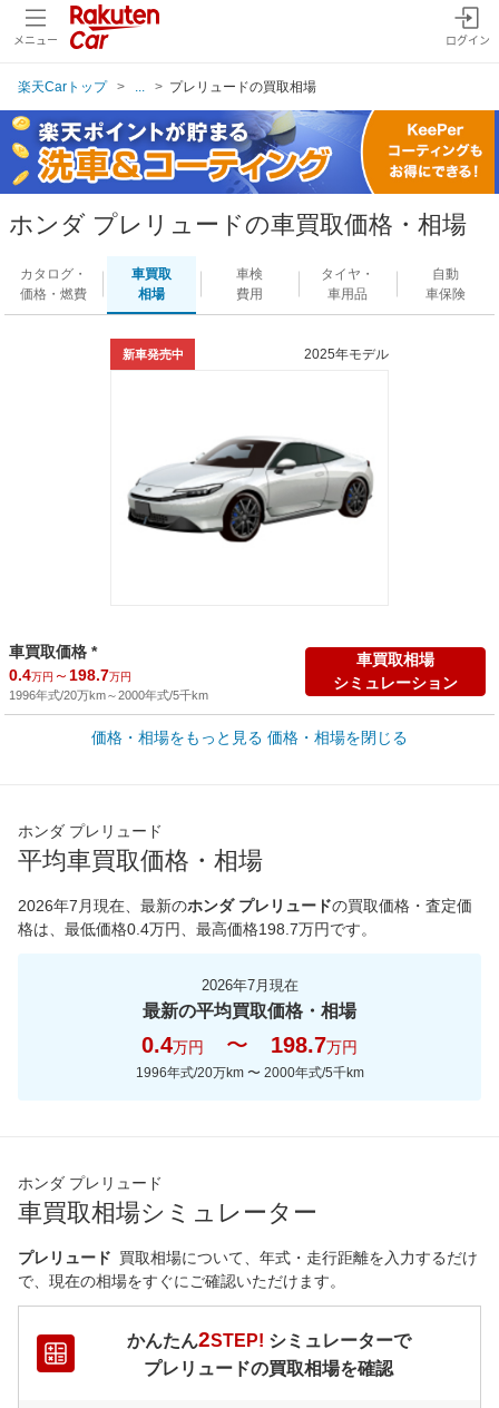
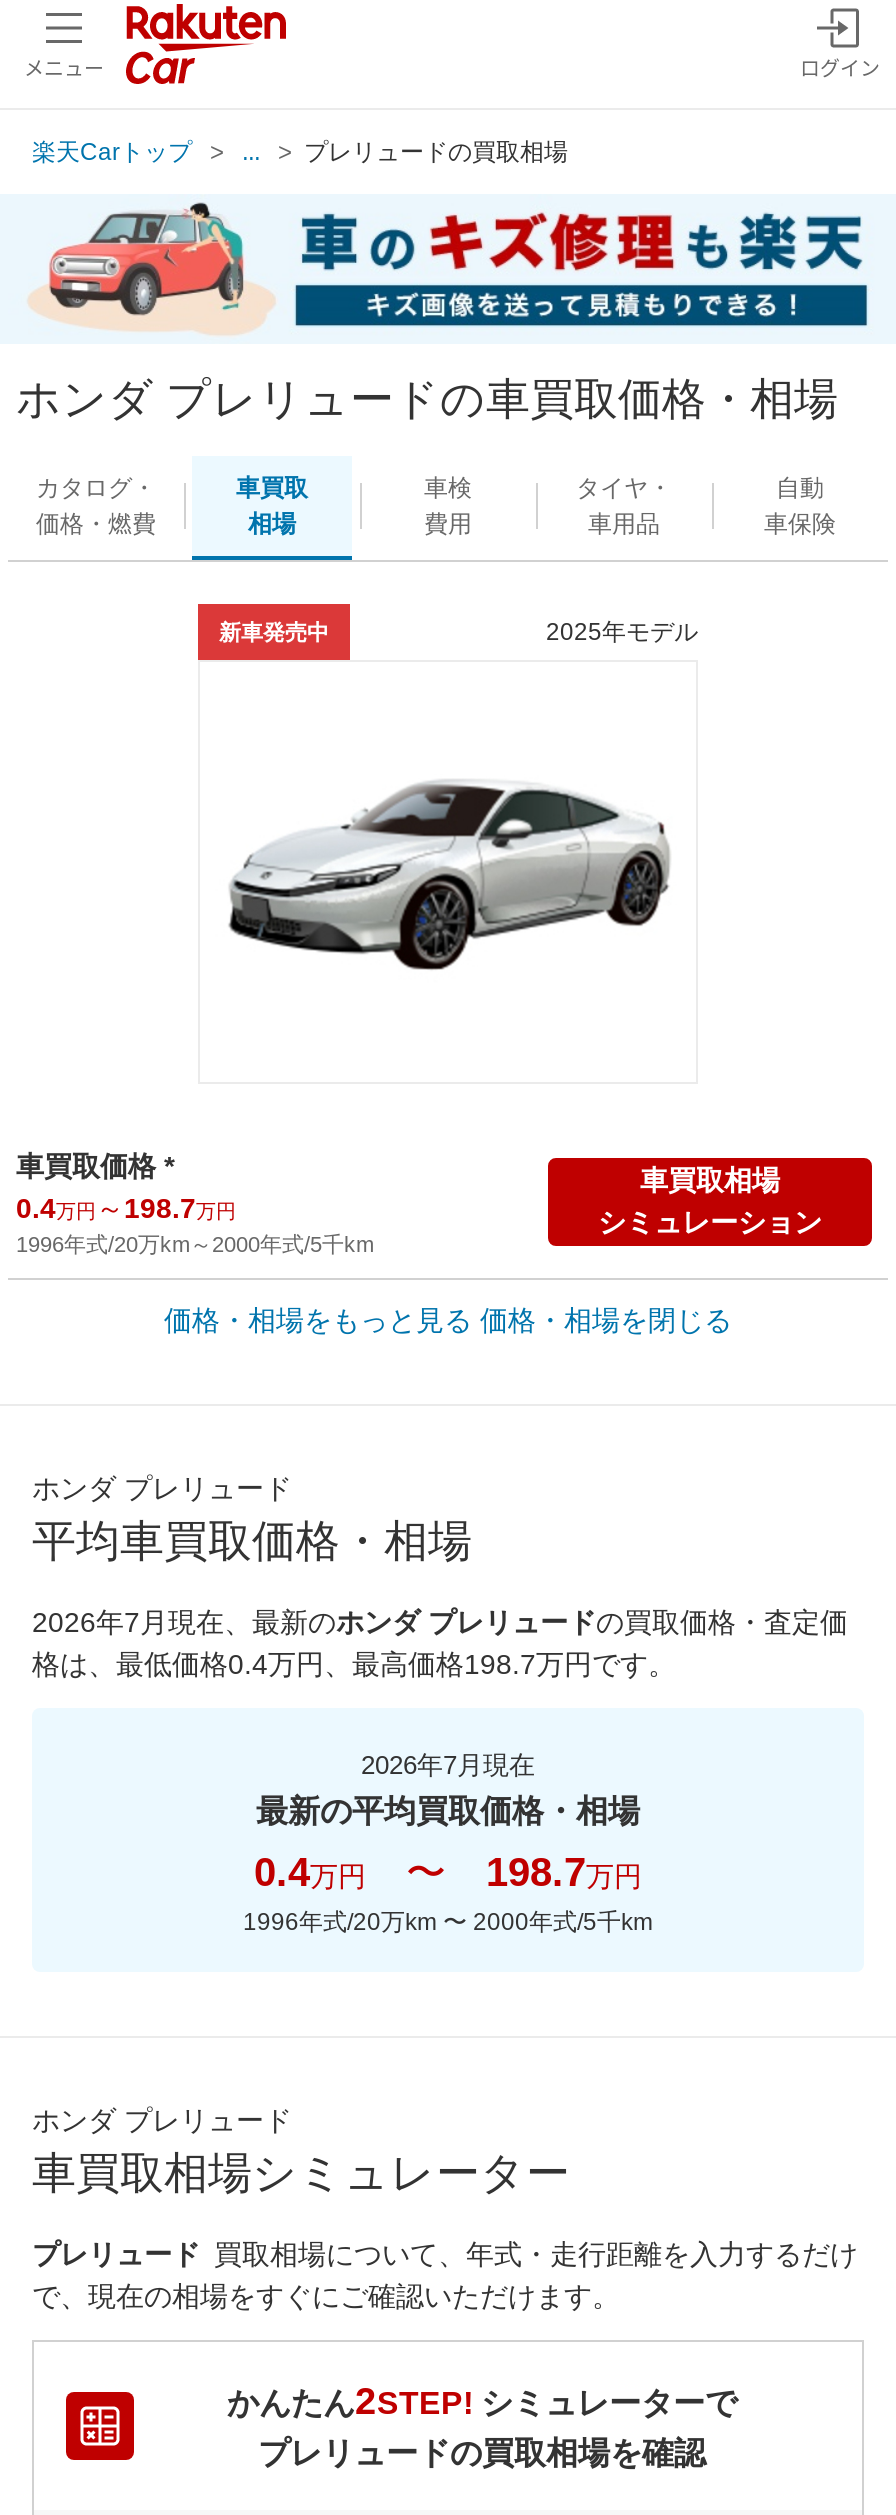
[3,109,496,195] [image] -> [6,194,890,344] [image]

